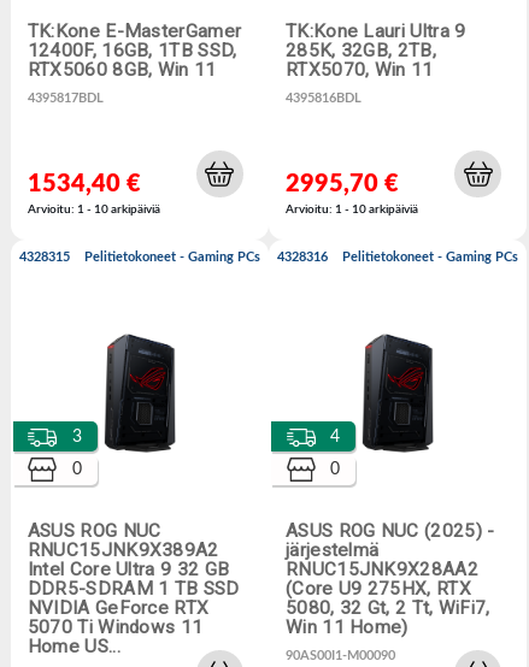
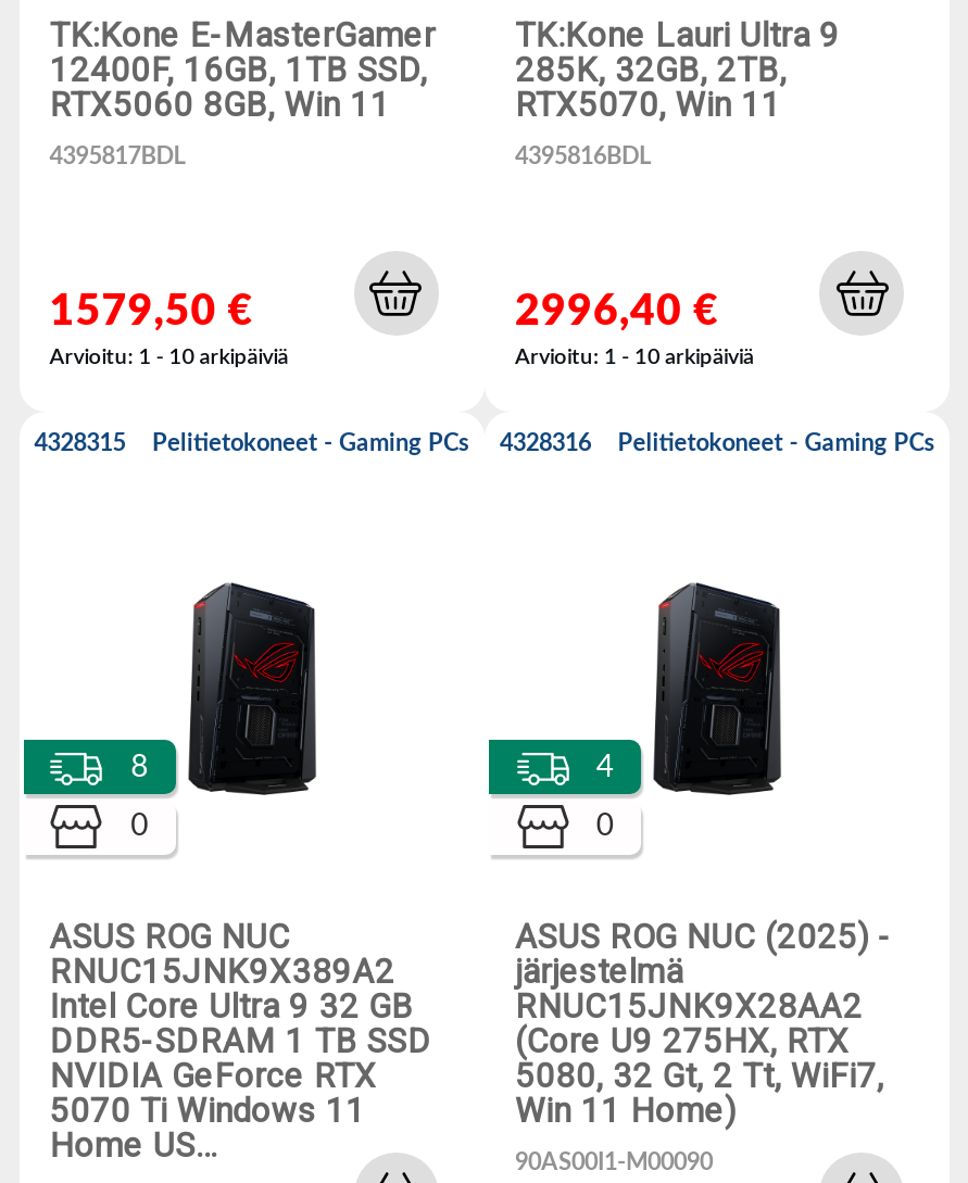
[27,172,141,196] 1534,40 € -> [50,290,254,334] 1579,50 €
[286,172,399,196] 2995,70 € -> [515,290,719,334] 2996,40 €
[72,428,82,445] 3 -> [131,752,148,782] 8

